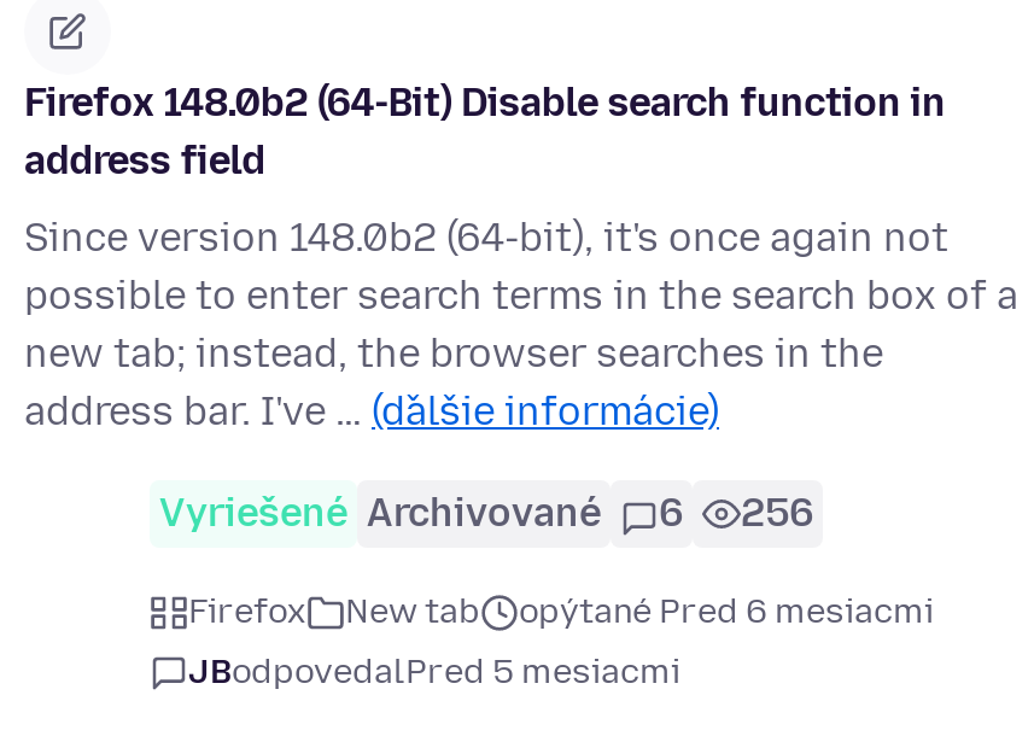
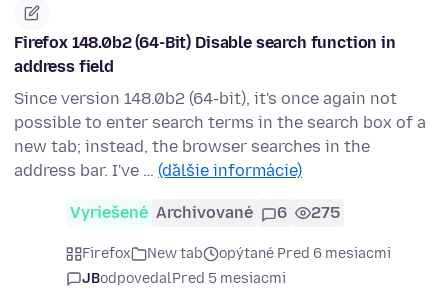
[159,491,813,537] Vyriešené Archivované 6 256 -> [70,203,340,222] Vyriešené Archivované 6 275

